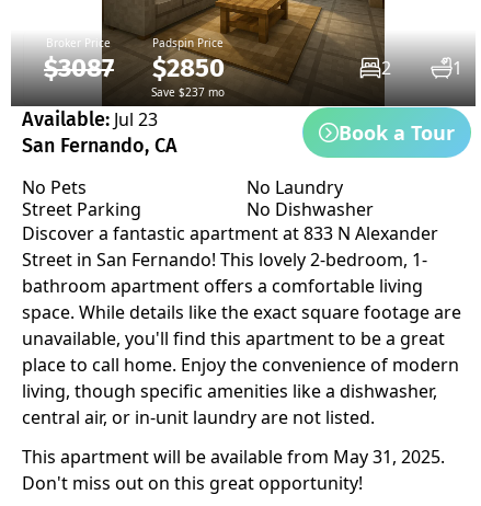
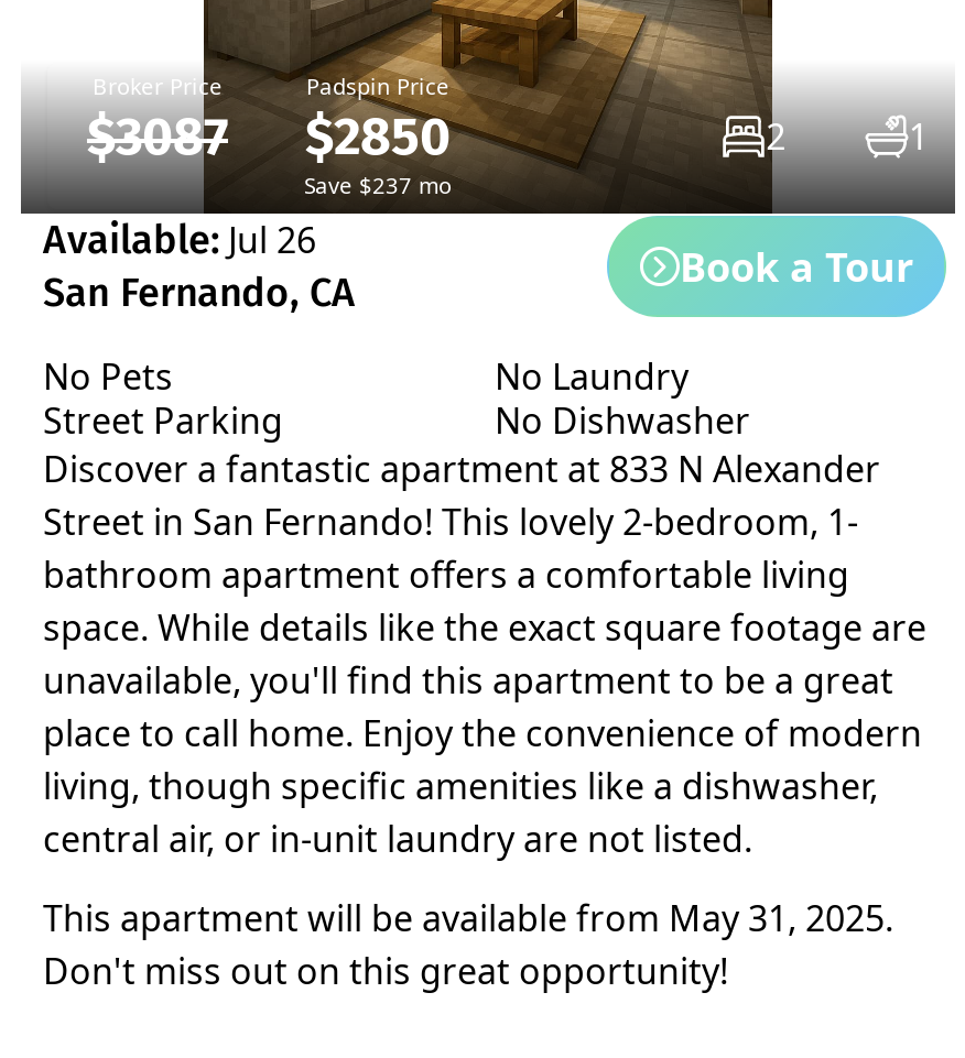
[22,107,158,131] Available: Jul 23 -> [43,216,316,264] Available: Jul 26

